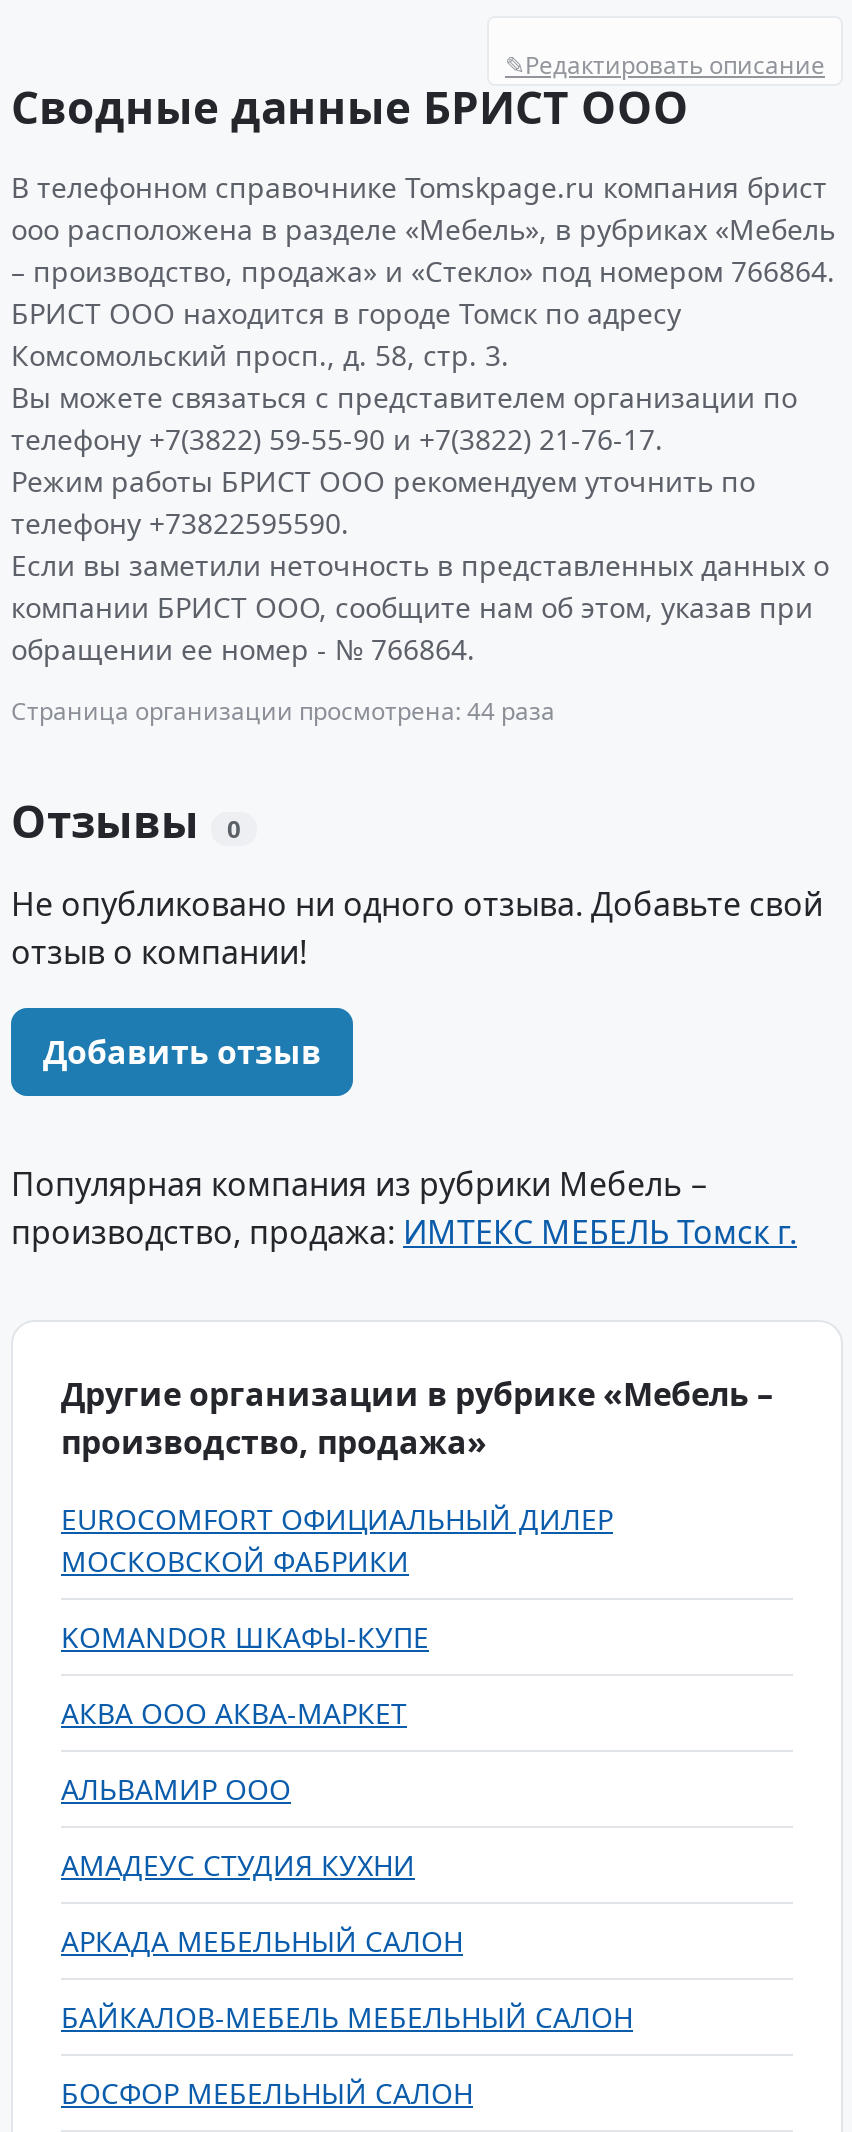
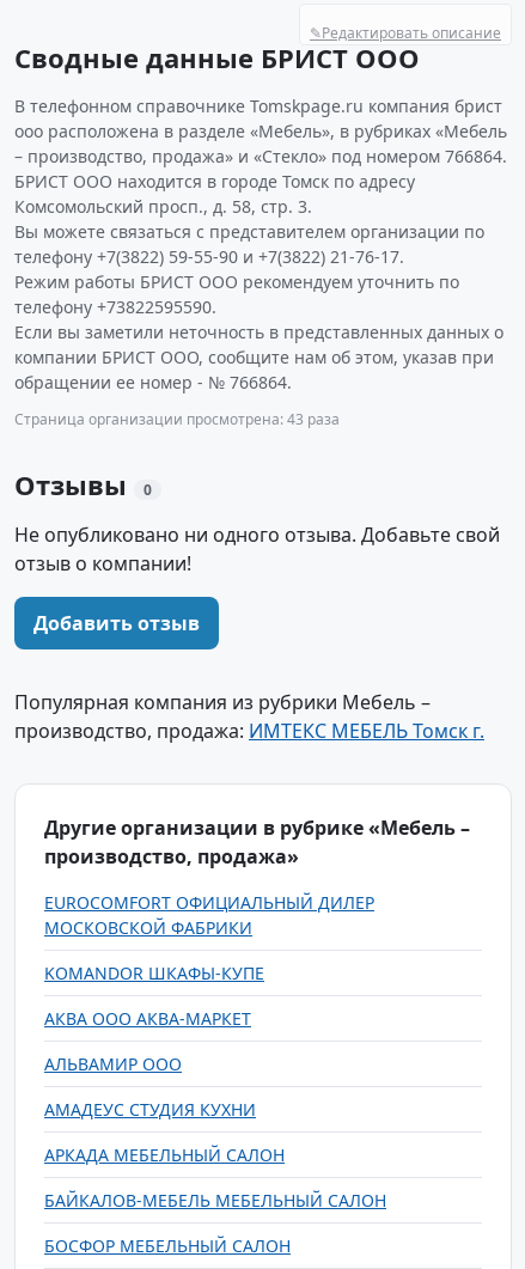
[11,694,555,728] Страница организации просмотрена: 44 раза -> [14,409,340,429] Страница организации просмотрена: 43 раза

